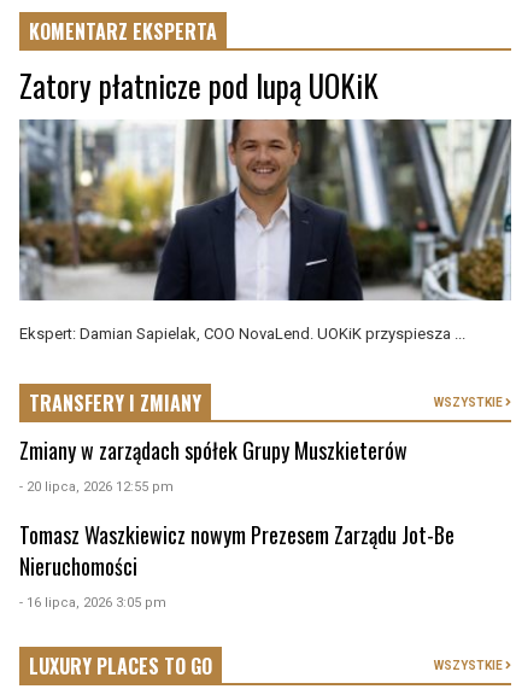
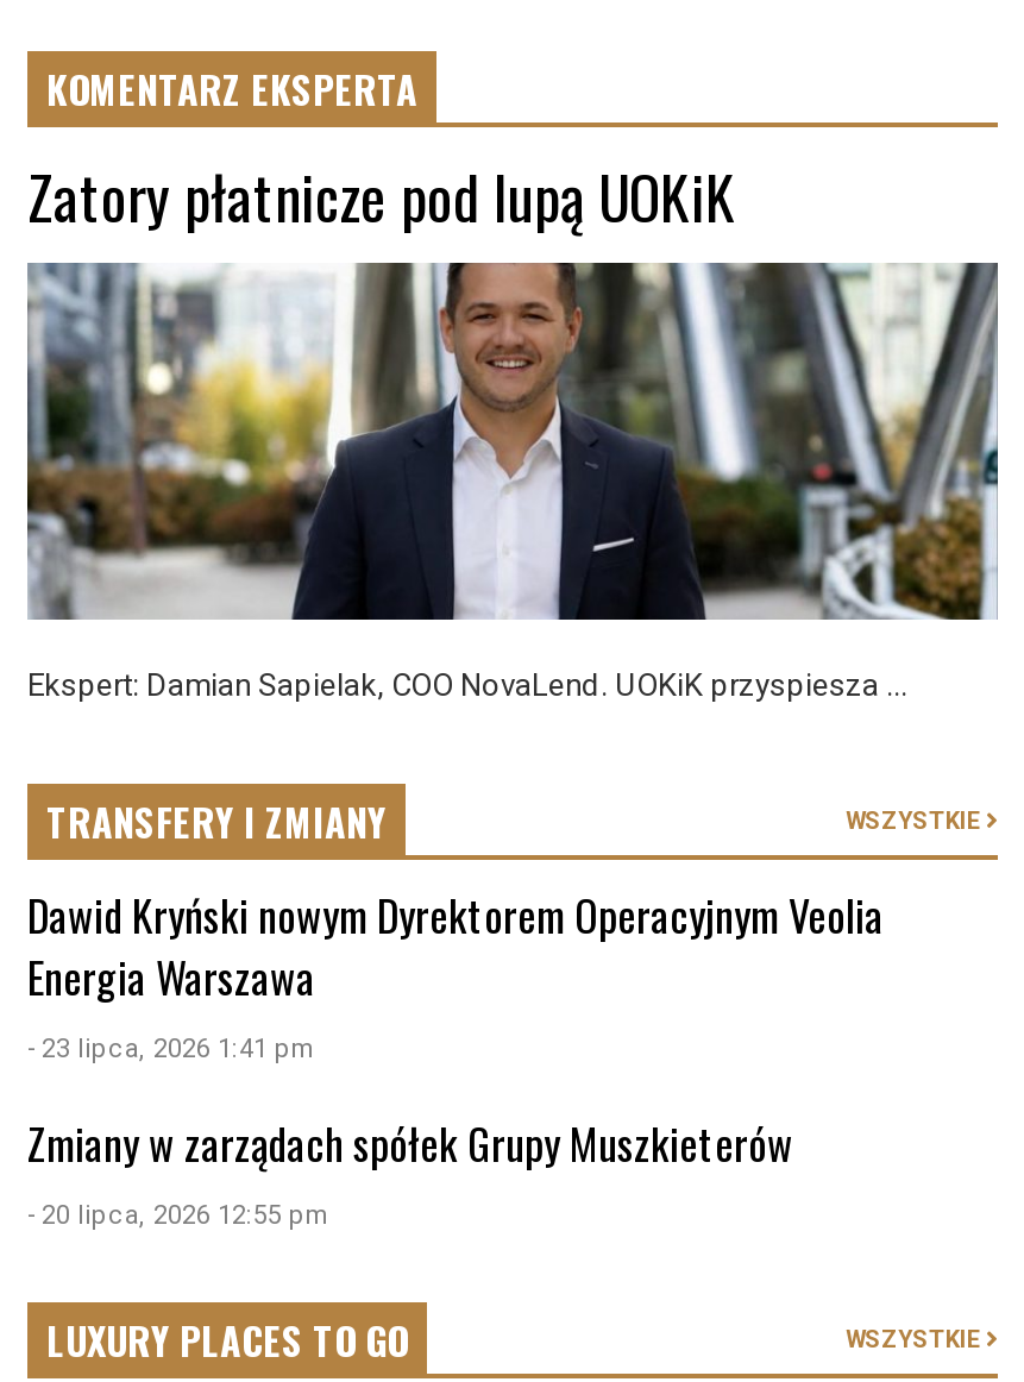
none -> [27,884,884,1065] Dawid Kryński nowym Dyrektorem Operacyjnym Veolia | Energia Warszawa | - 23 lipca, 2026 1:41 pm
moved [19,435,407,495] -> [27,1112,793,1231]: Zmiany w zarządach spółek Grupy Muszkieterów | - 20 lipca, 2026 12:55 pm
[19,519,455,611] Tomasz Waszkiewicz nowym Prezesem Zarządu Jot-Be | Nieruchomości | - 16 lipca, 2026 3:05 pm -> none

